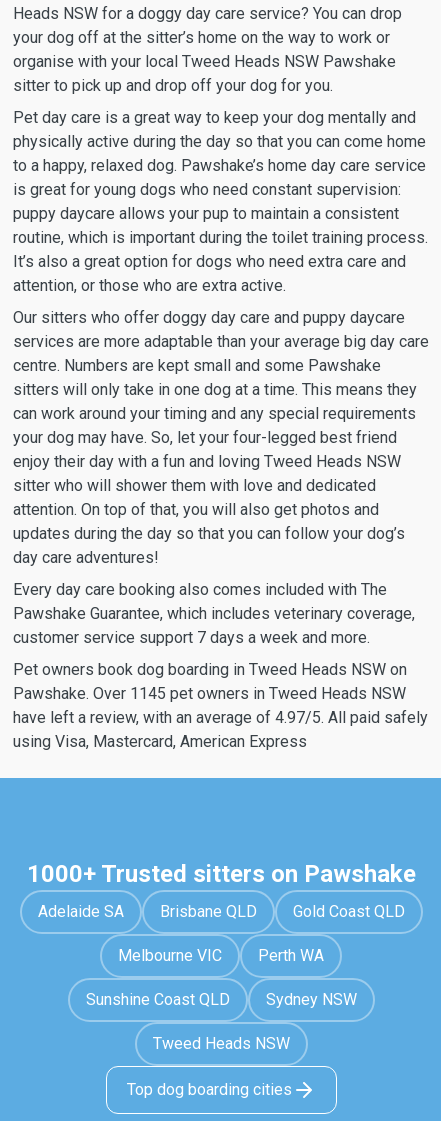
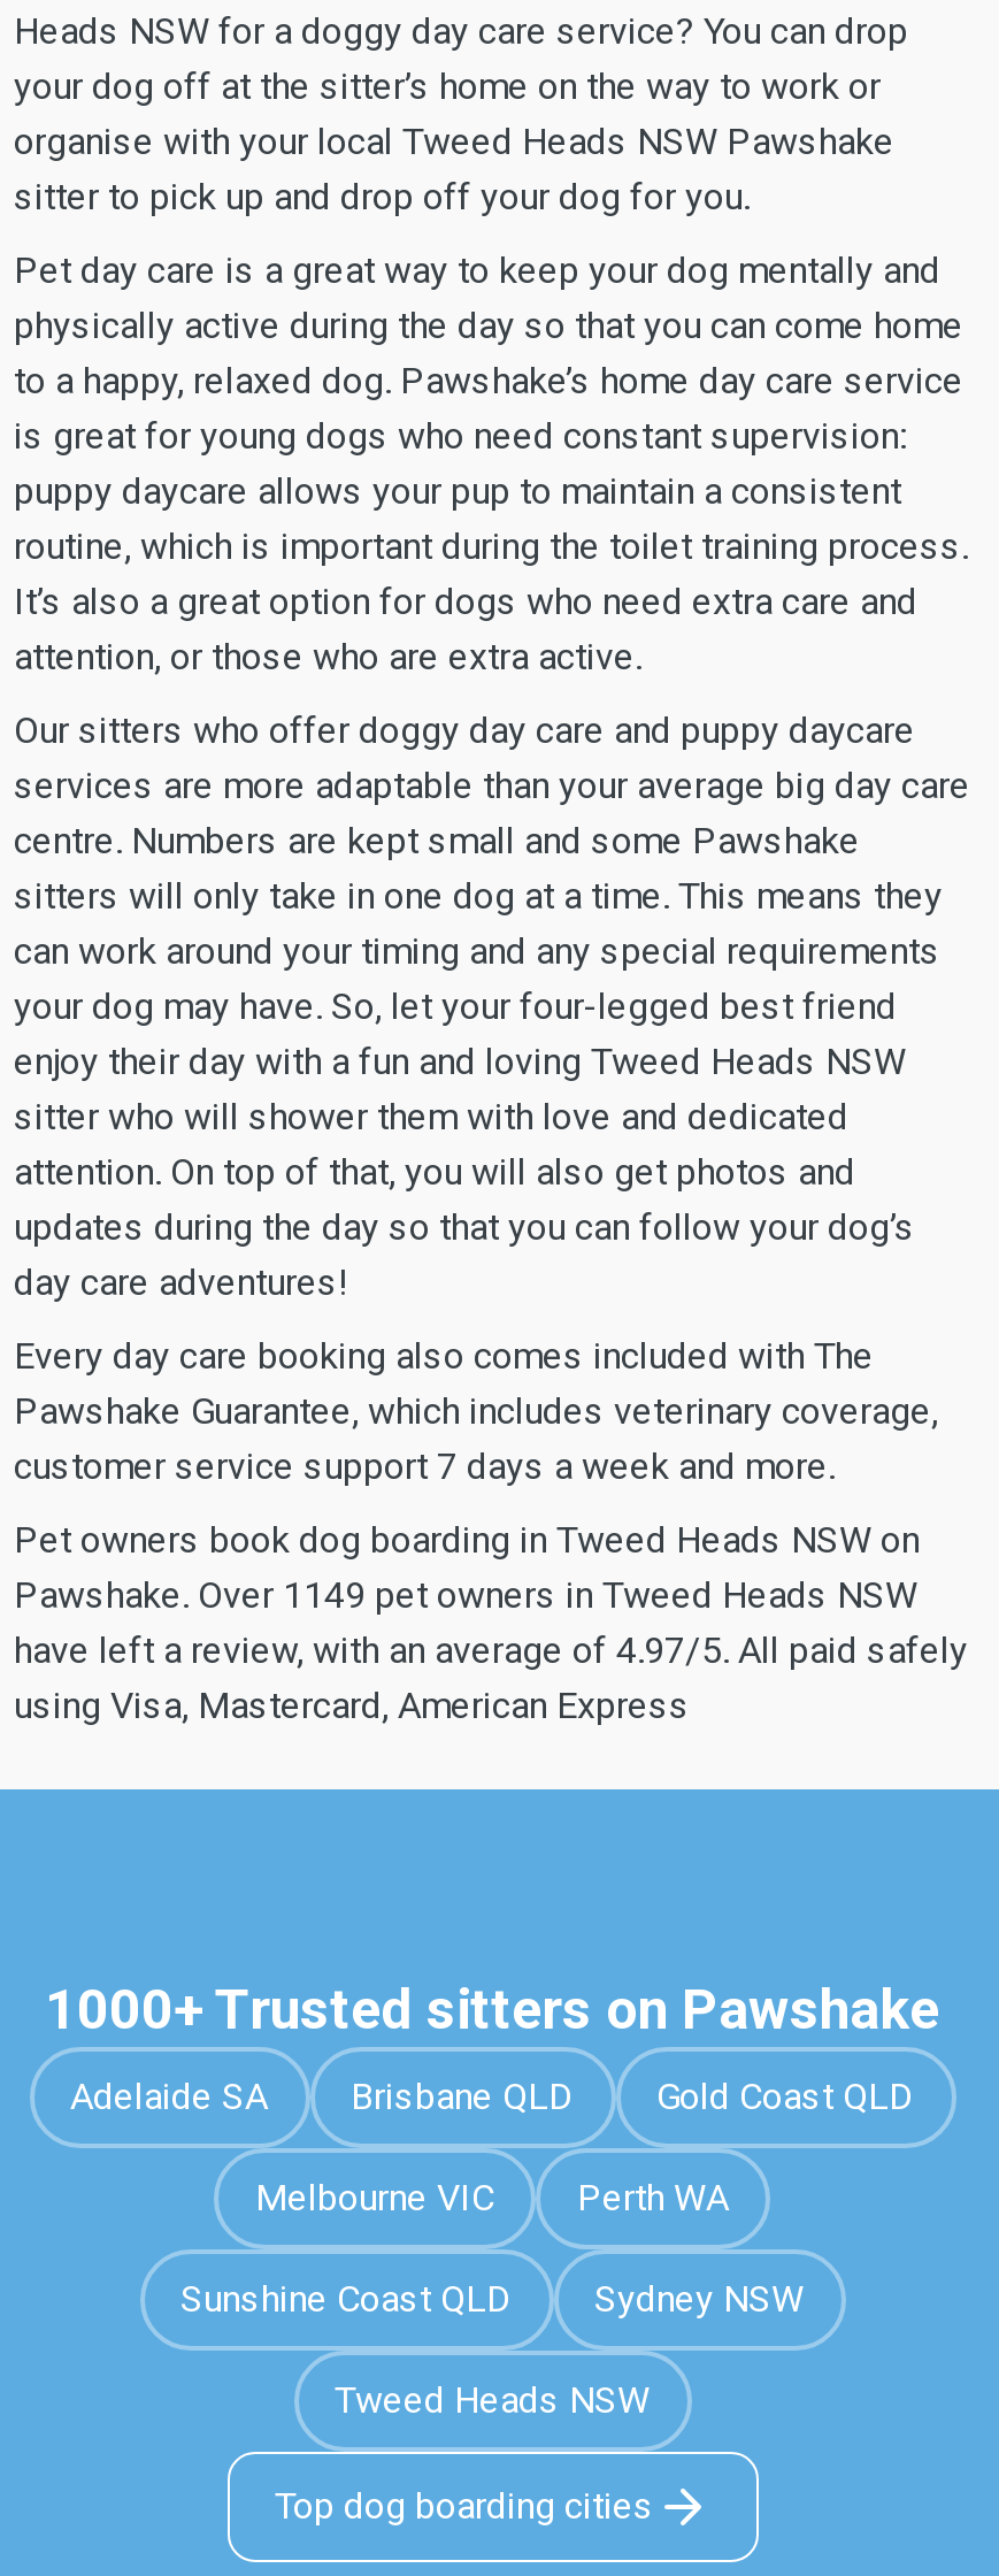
[13,684,406,703] Pawshake. Over 1145 pet owners in Tweed Heads NSW -> [14,1573,917,1617] Pawshake. Over 1149 pet owners in Tweed Heads NSW

